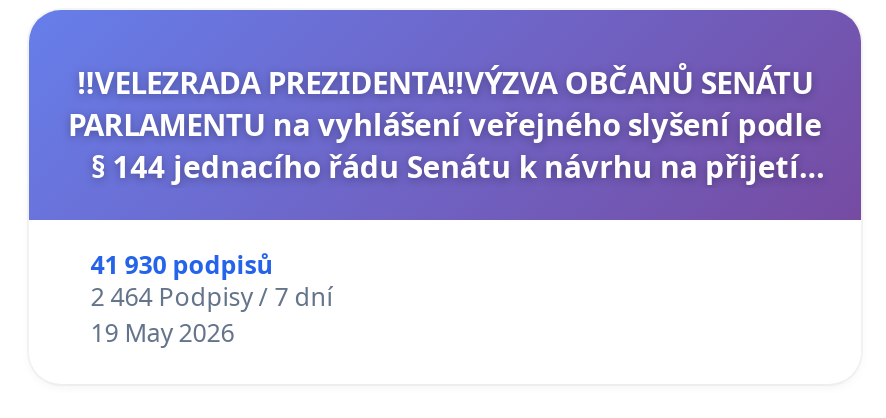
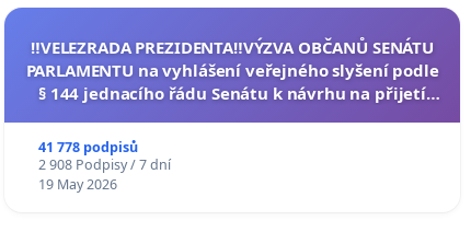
[91,248,273,282] 41 930 podpisů -> [38,137,138,156] 41 778 podpisů
[91,280,333,314] 2 464 Podpisy / 7 dní -> [38,155,171,173] 2 908 Podpisy / 7 dní

